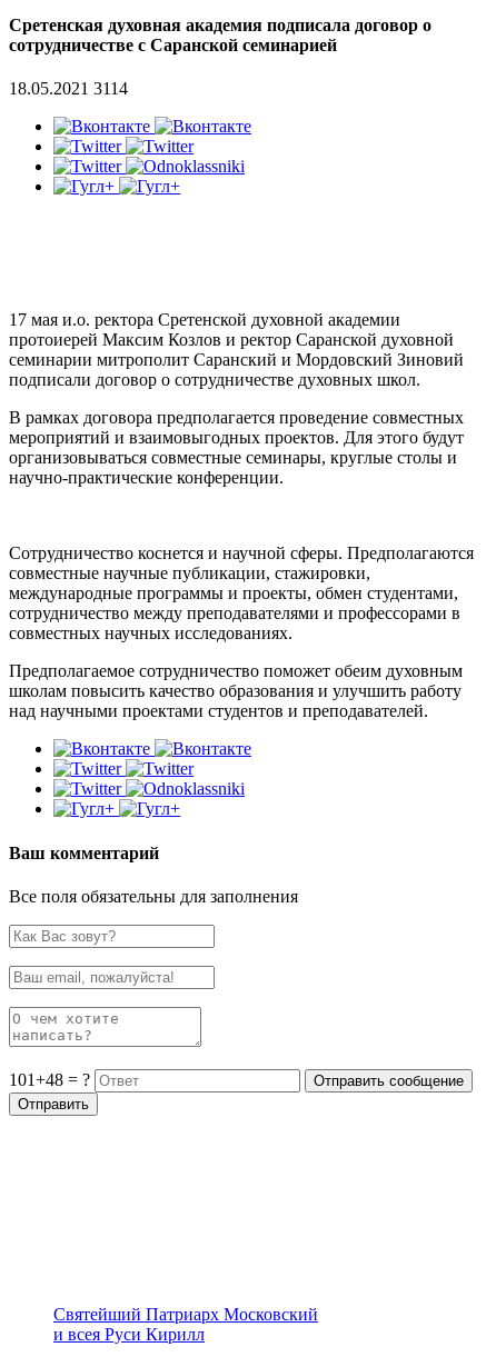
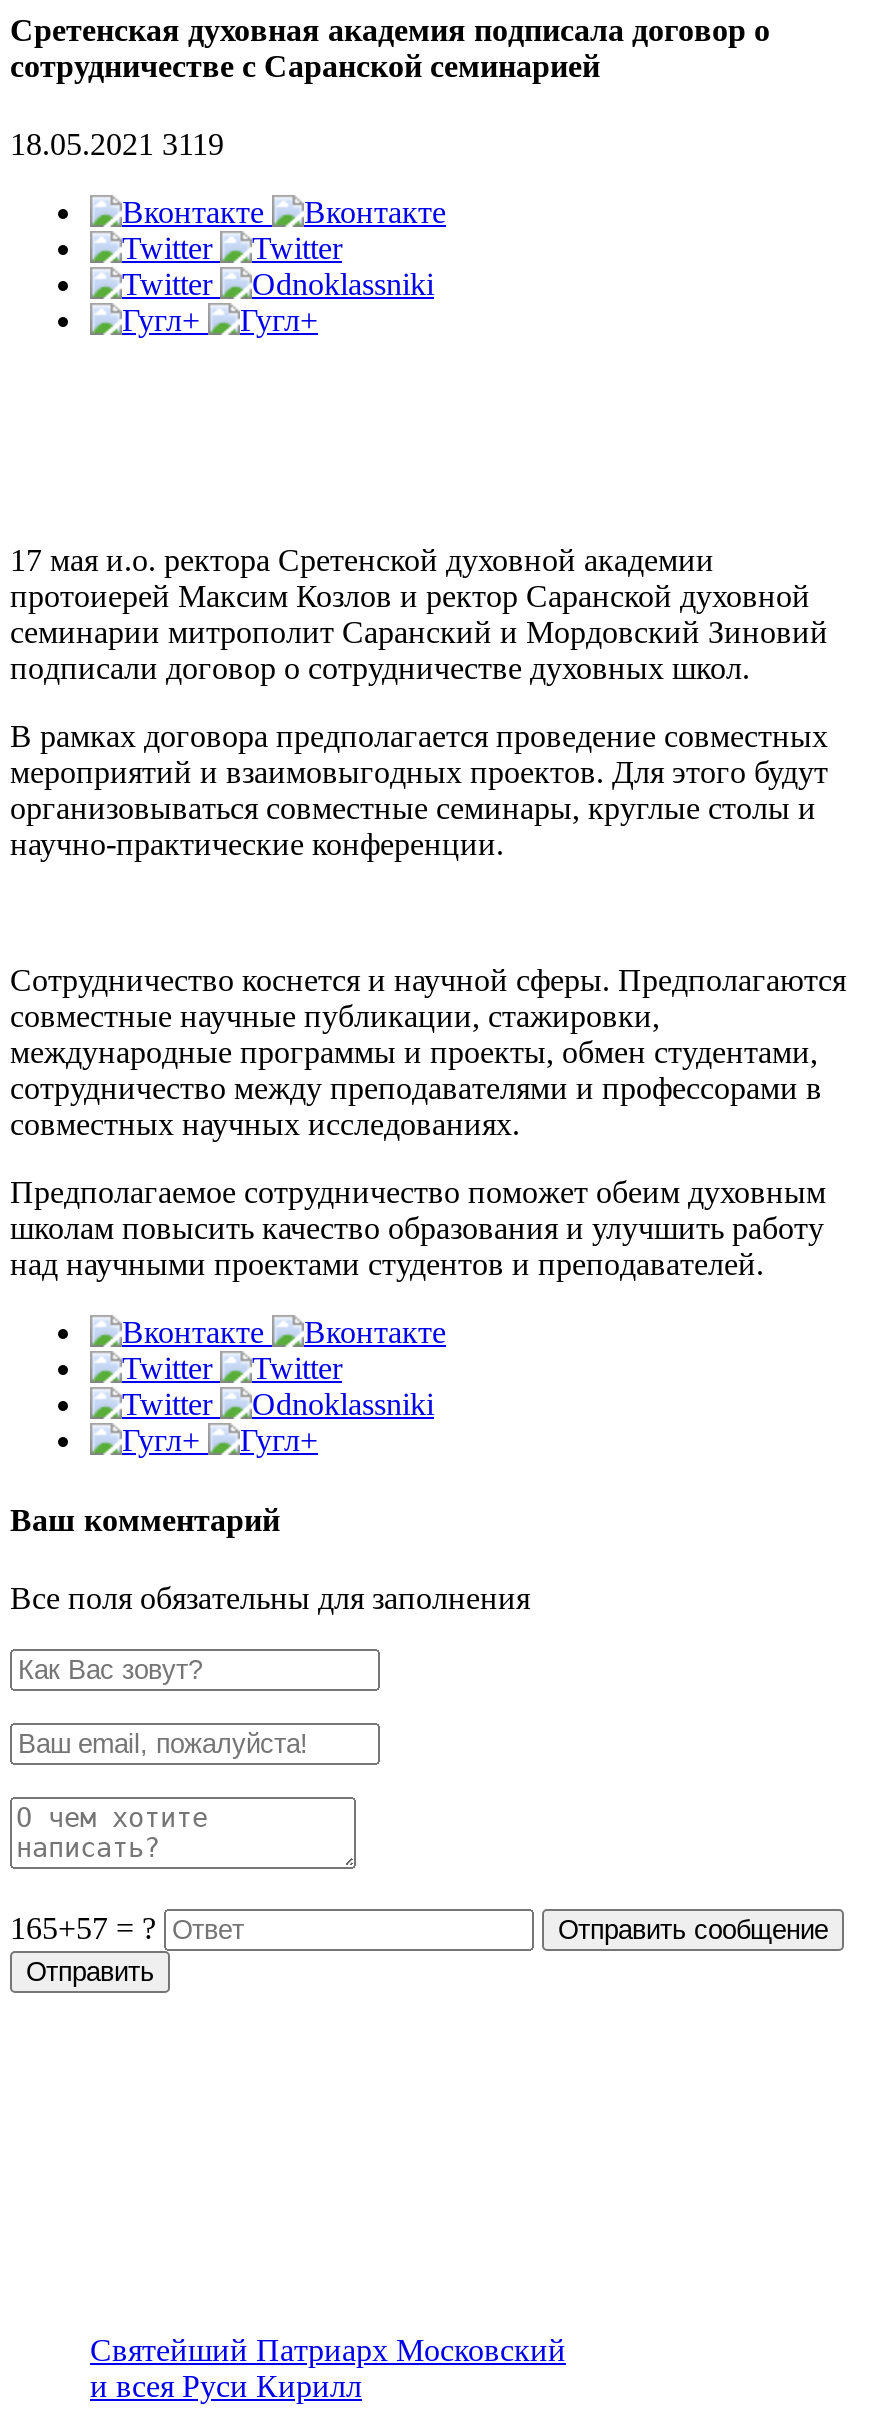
[9,79,128,98] 18.05.2021 3114 -> [10,128,224,162] 18.05.2021 3119
[9,1070,90,1089] 101+48 = ? -> [10,1911,156,1945] 165+57 = ?

